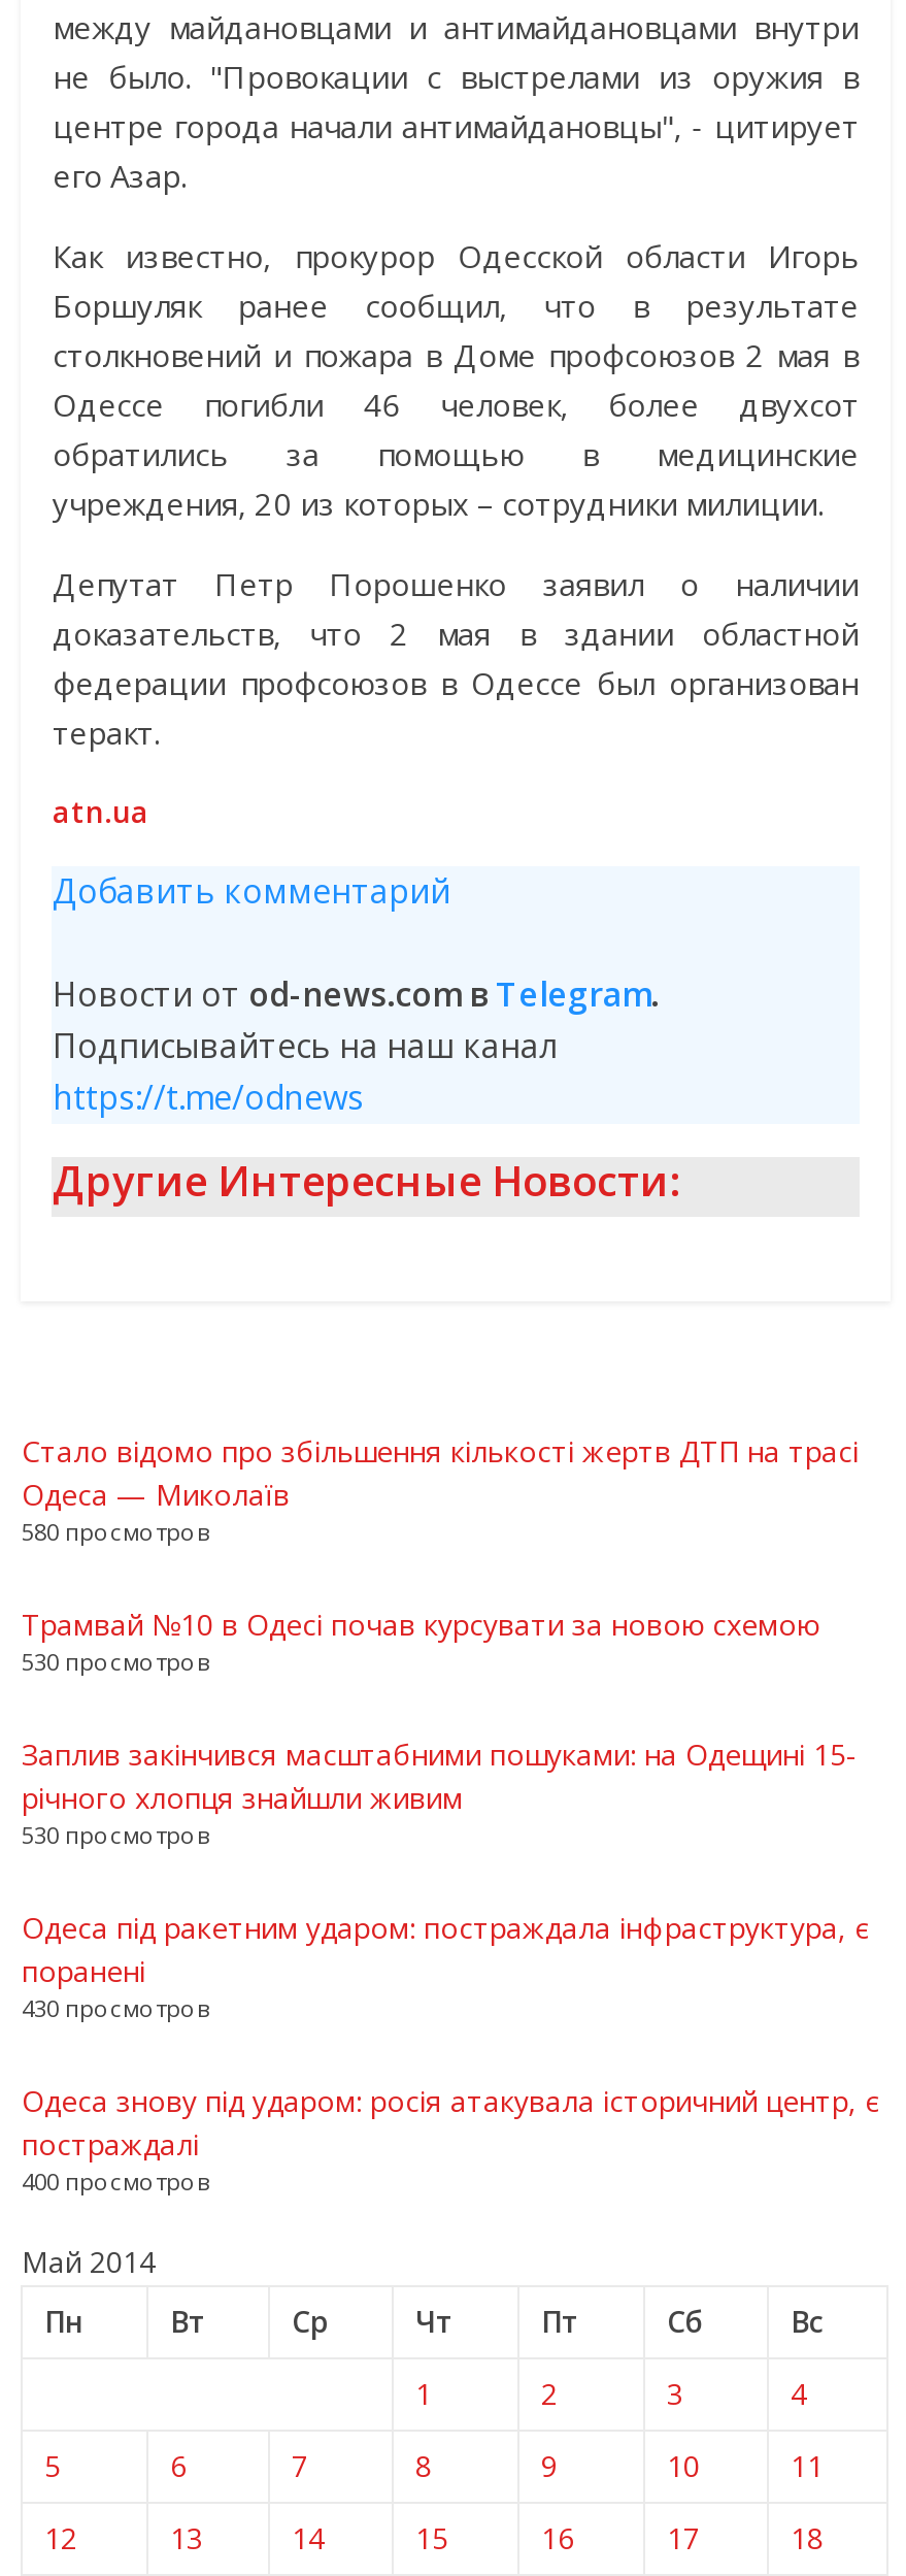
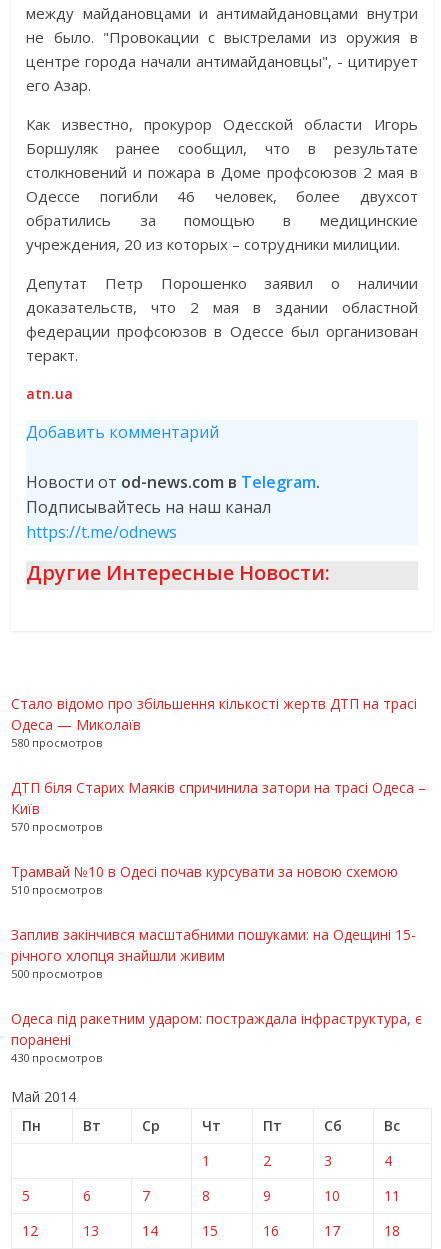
none -> [11,778,426,834] ДТП біля Старих Маяків спричинила затори на трасі Одеса – | Київ | 570 просмотров
moved [21,1605,819,1644] -> [11,862,398,881]: Трамвай №10 в Одесі почав курсувати за новою схемою
[21,1646,209,1677] 530 просмотров -> [11,882,102,897] 510 просмотров
moved [21,1735,856,1817] -> [11,925,416,965]: Заплив закінчився масштабними пошуками: на Одещині 15- | річного хлопця знайшли живим
[21,1819,209,1850] 530 просмотров -> [11,966,102,981] 500 просмотров
moved [21,1908,869,2024] -> [11,1009,422,1065]: Одеса під ракетним ударом: постраждала інфраструктура, є | поранені | 430 просмотров
[21,2081,879,2197] Одеса знову під ударом: росія атакувала історичний центр, є | постраждалі | 400 просмотров -> none

